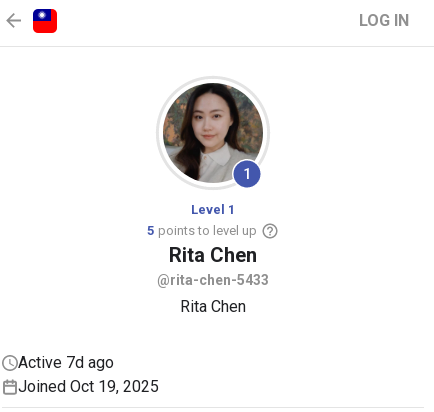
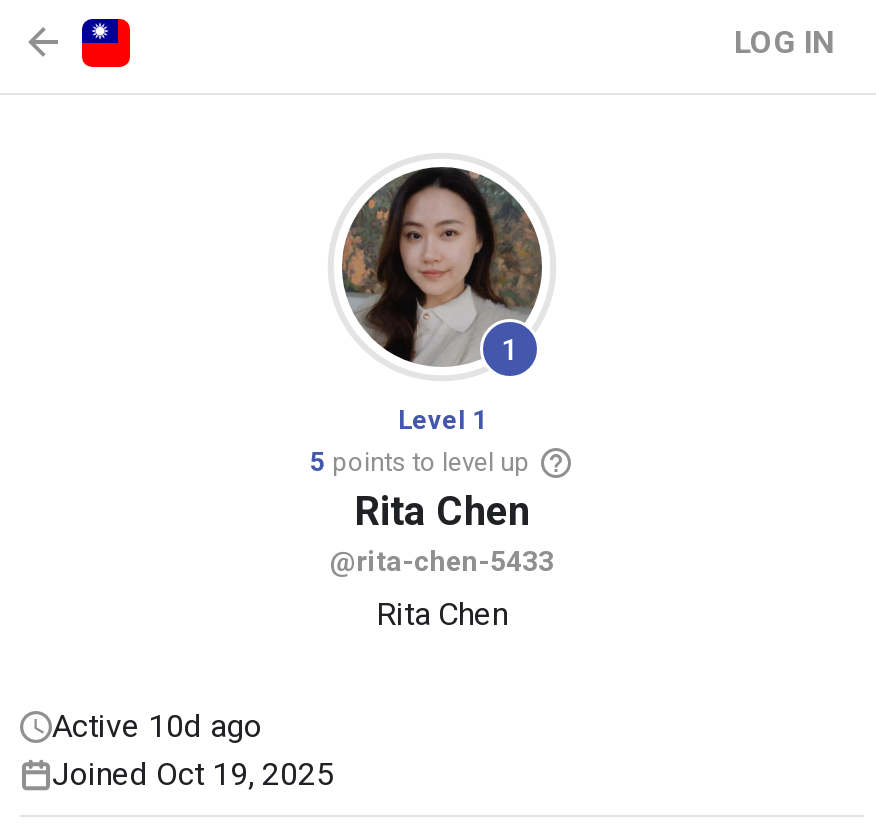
[18,353,114,372] Active 7d ago -> [52,707,262,745] Active 10d ago

